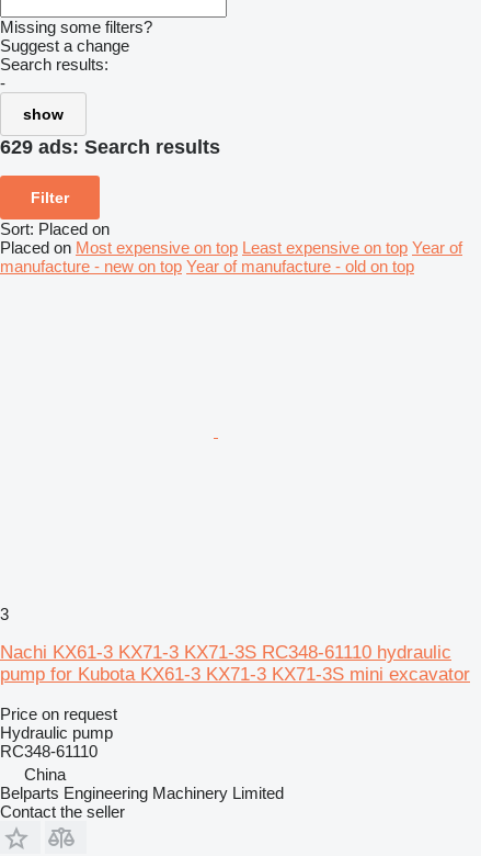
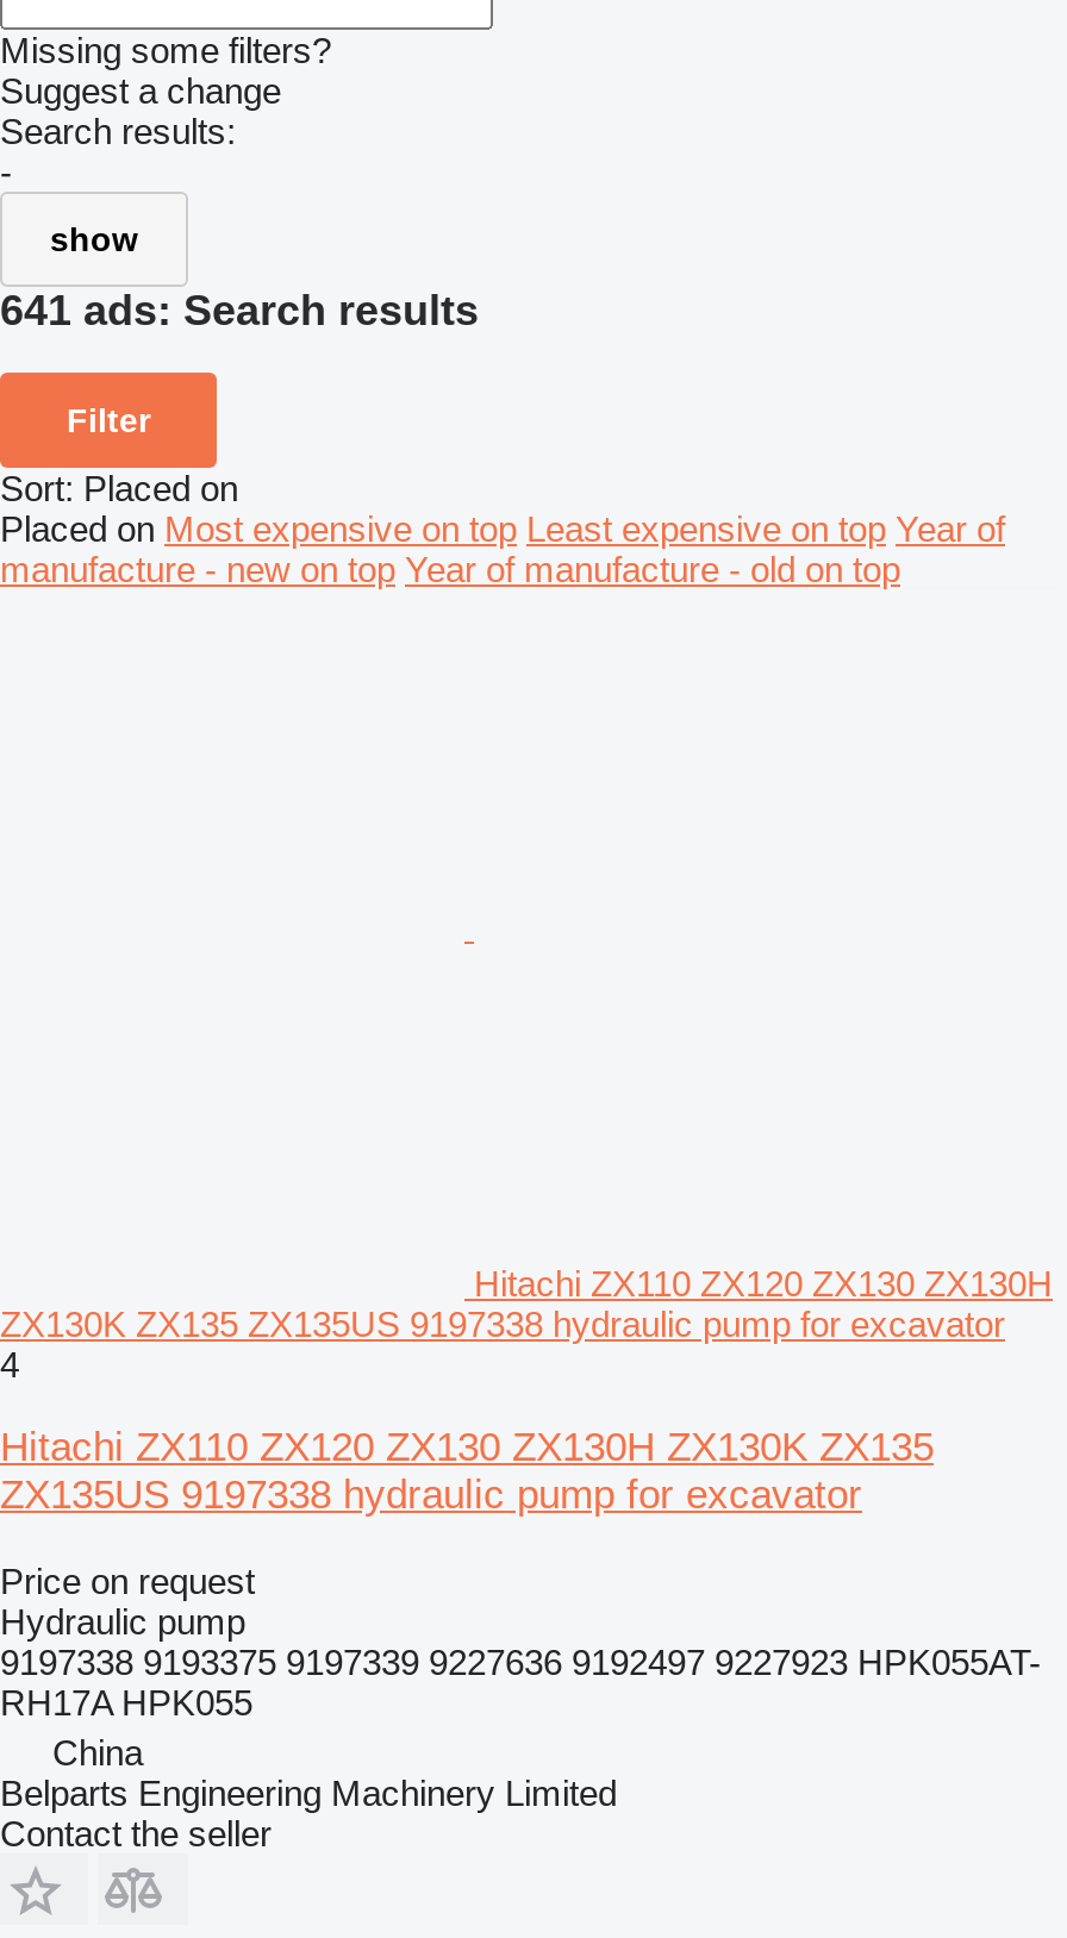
[0,136,220,158] 629 ads: Search results -> [0,287,479,335] 641 ads: Search results
[0,605,9,623] 3 -> [0,1263,1053,1384] Hitachi ZX110 ZX120 ZX130 ZX130H | ZX130K ZX135 ZX135US 9197338 hydraulic pump for excavator | 4
[0,642,470,685] Nachi KX61-3 KX71-3 KX71-3S RC348-61110 hydraulic | pump for Kubota KX61-3 KX71-3 KX71-3S mini excavator -> [0,1425,934,1518] Hitachi ZX110 ZX120 ZX130 ZX130H ZX130K ZX135 | ZX135US 9197338 hydraulic pump for excavator
[0,742,98,760] RC348-61110 -> [0,1641,1041,1722] 9197338 9193375 9197339 9227636 9192497 9227923 HPK055AT- | RH17A HPK055

